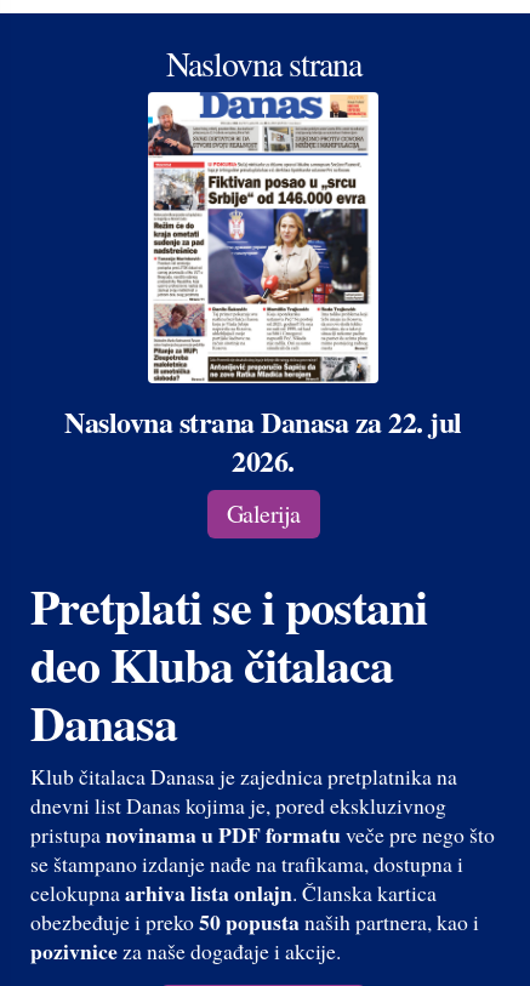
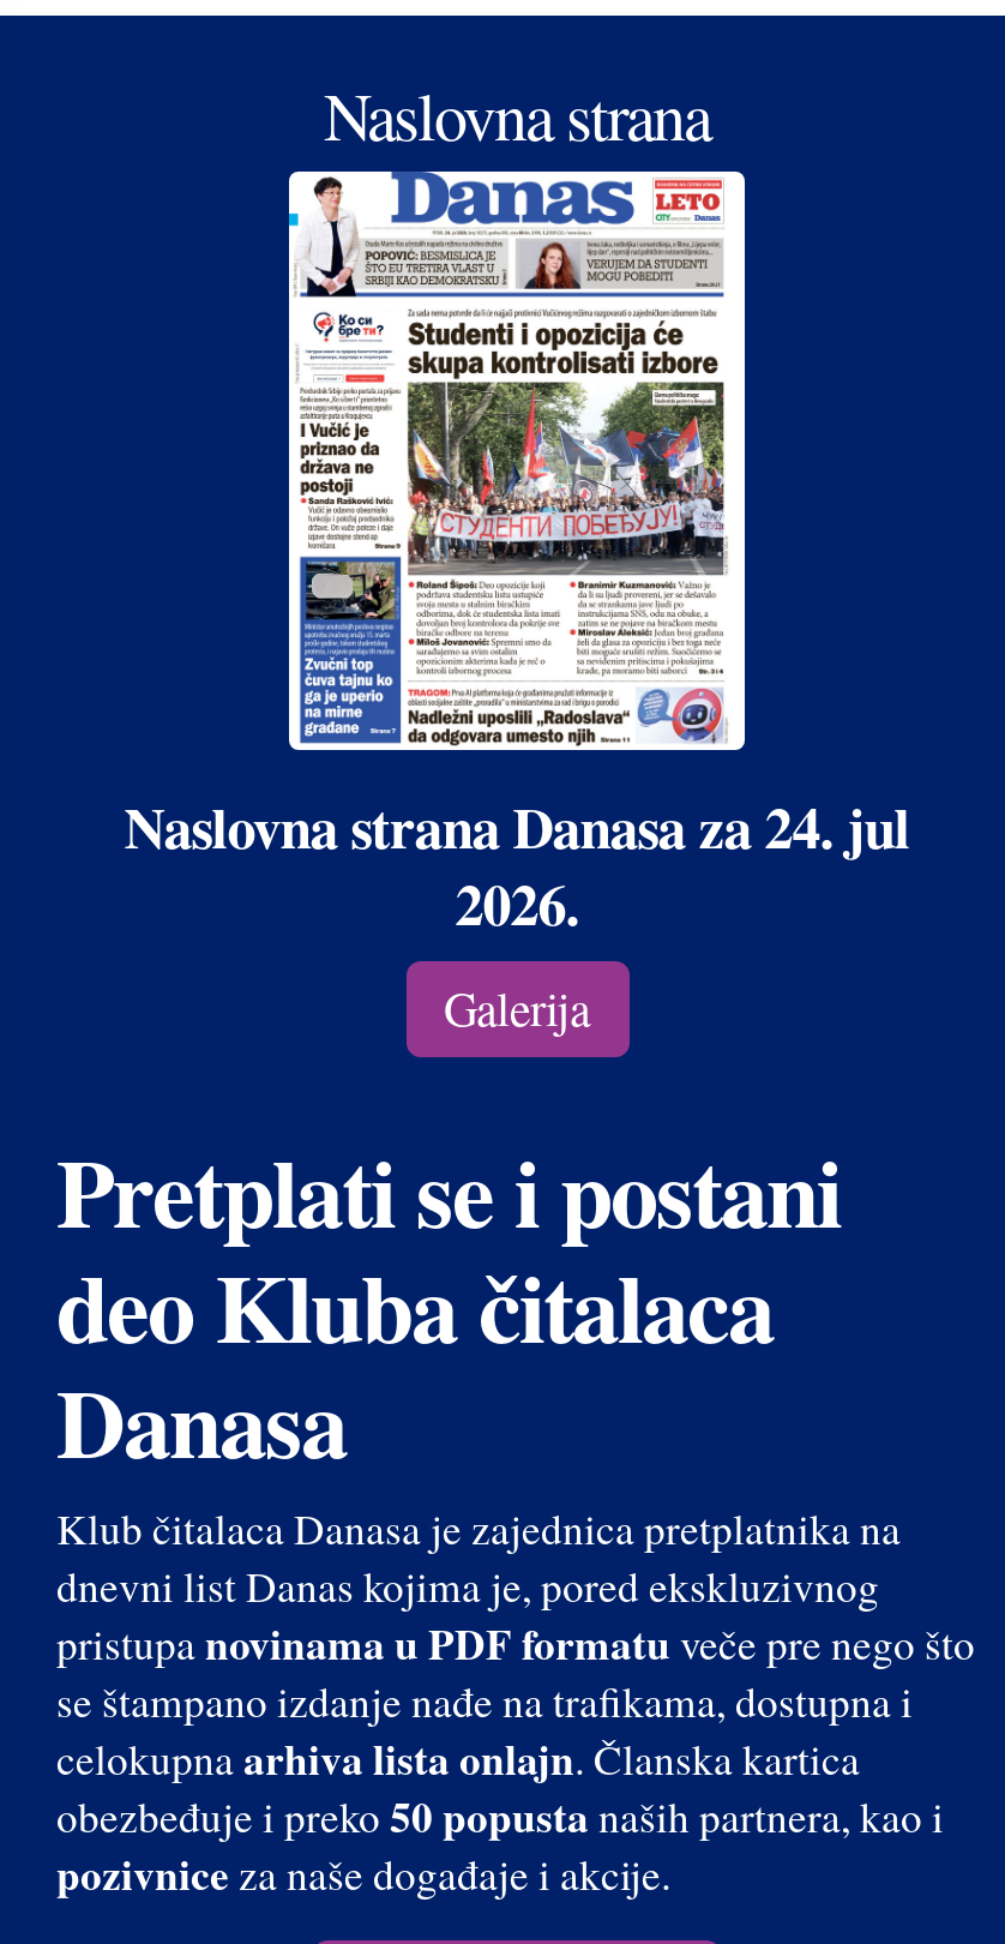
[65,93,462,442] [image] | Naslovna strana Danasa za 22. jul -> [124,174,910,868] [image] | Naslovna strana Danasa za 24. jul

